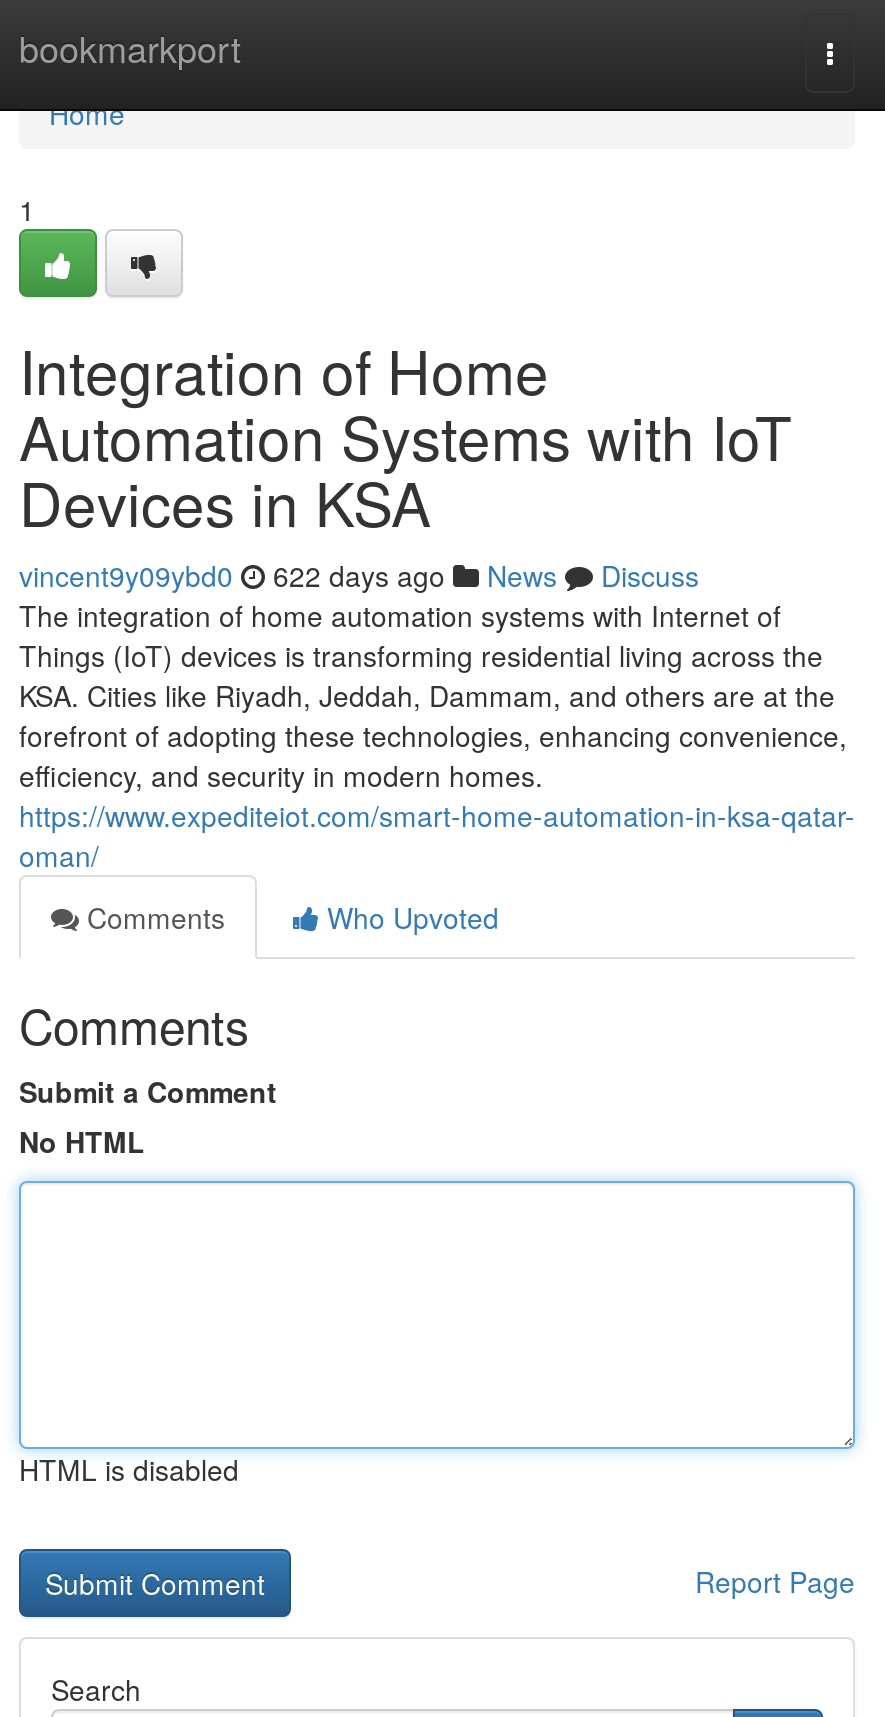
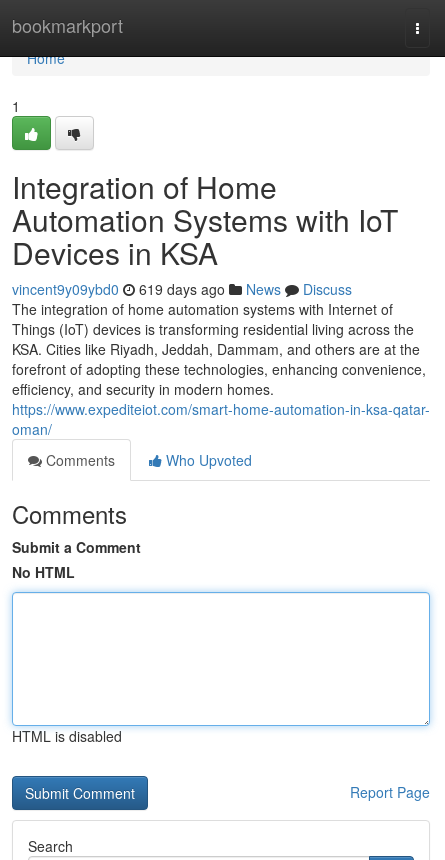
[19,555,699,595] vincent9y09ybd0 622 days ago News Discuss -> [12,279,352,299] vincent9y09ybd0 619 days ago News Discuss

